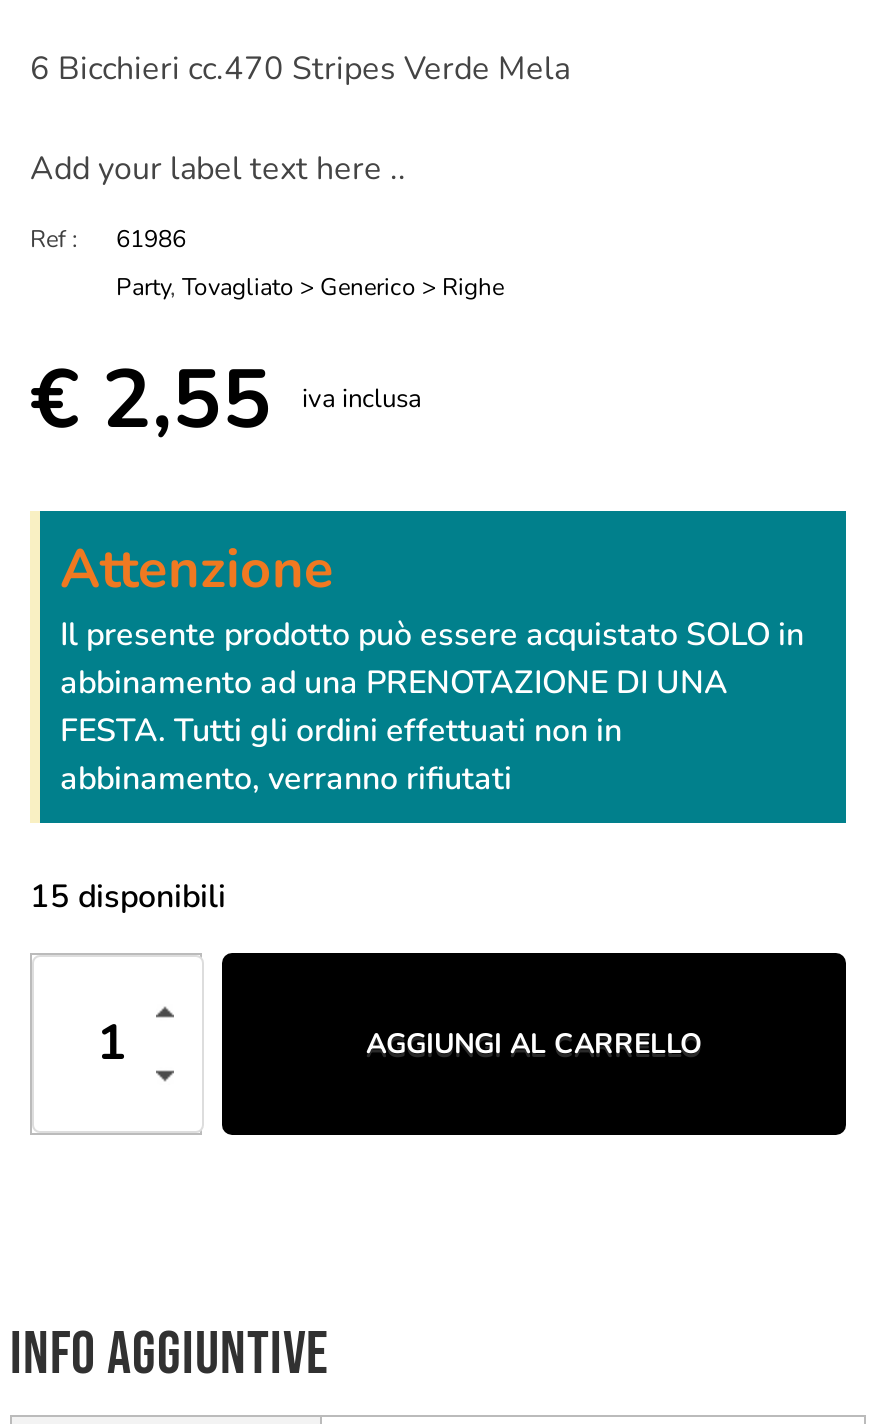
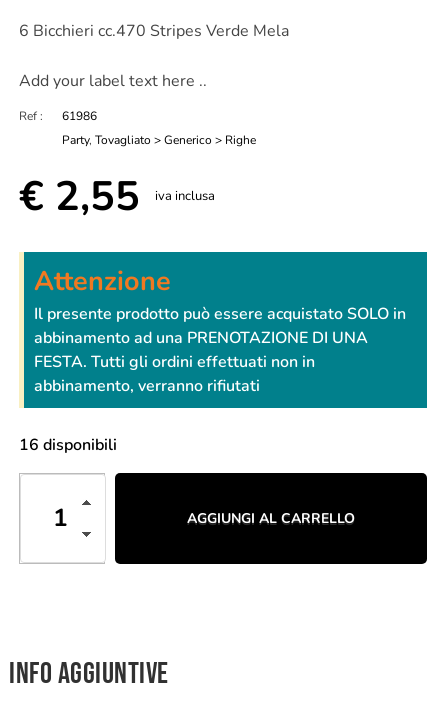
[30,875,226,919] 15 disponibili -> [19,434,117,456] 16 disponibili

